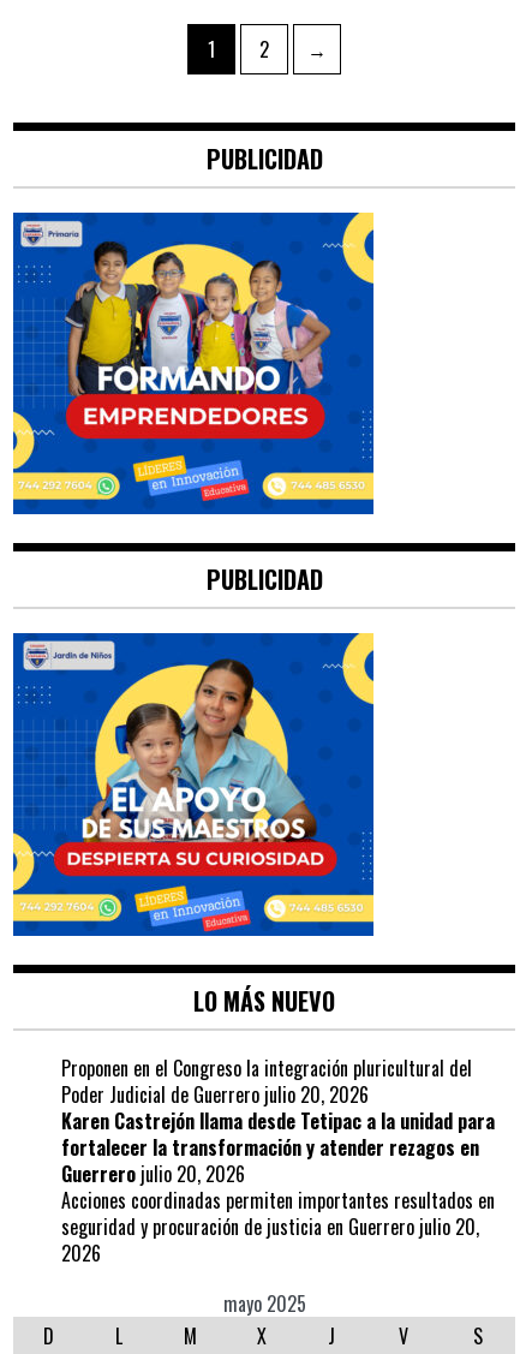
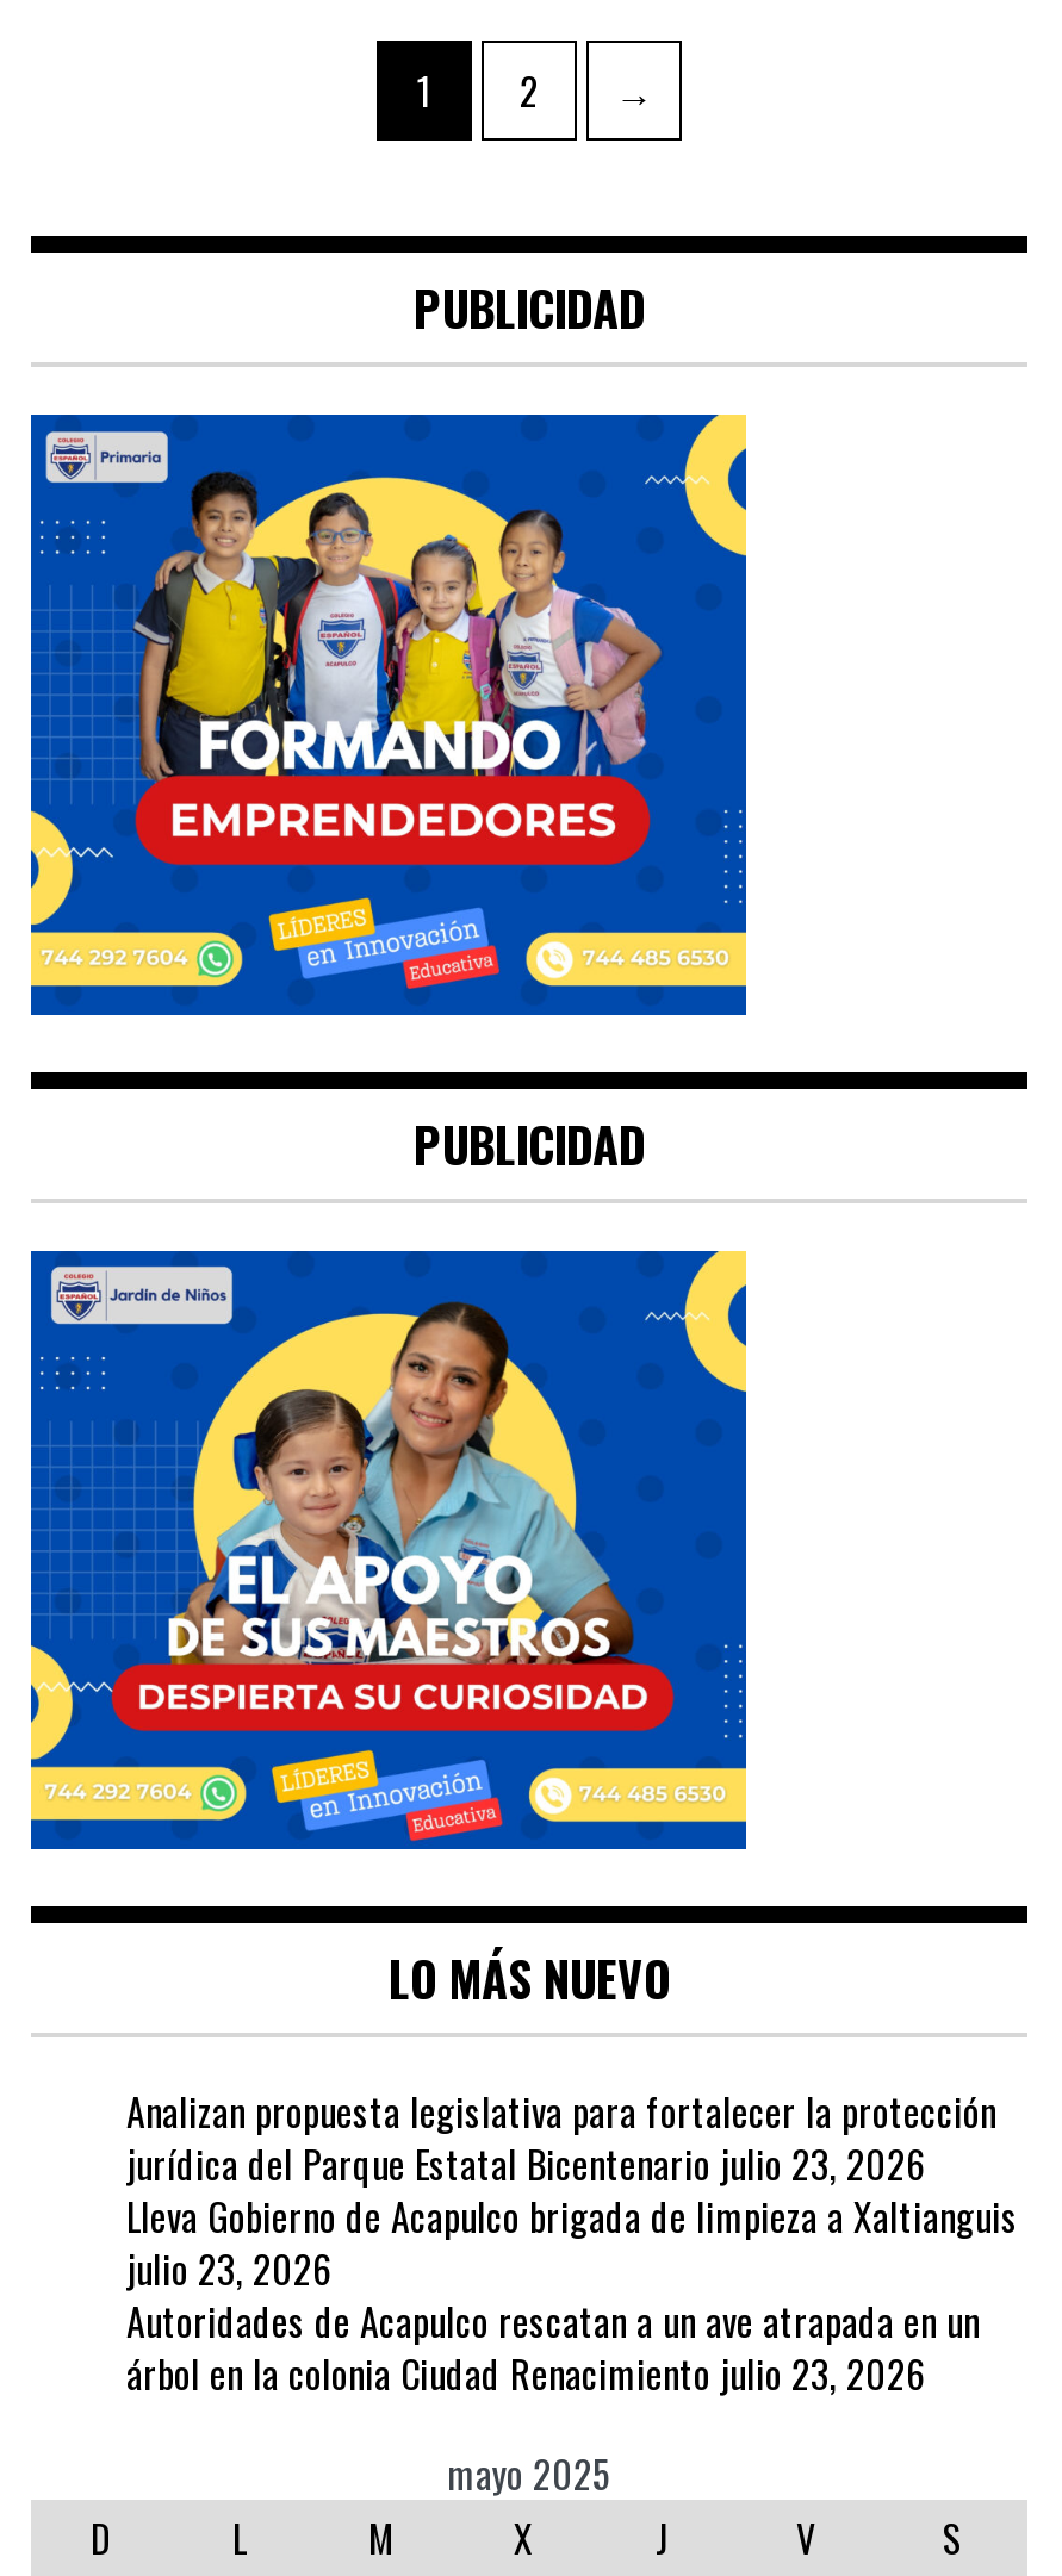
[61,1053,495,1267] Proponen en el Congreso la integración pluricultural del | Poder Judicial de Guerrero julio 20, 2026 | Karen Castrejón llama desde Tetipac a la unidad para | fortalecer la transformación y atender rezagos en | Guerrero julio 20, 2026 | Acciones coordinadas permiten importantes resultados en | seguridad y procuración de justicia en Guerrero julio 20, | 2026 -> [126,2083,1018,2402] Analizan propuesta legislativa para fortalecer la protección | jurídica del Parque Estatal Bicentenario julio 23, 2026 | Lleva Gobierno de Acapulco brigada de limpieza a Xaltianguis | julio 23, 2026 | Autoridades de Acapulco rescatan a un ave atrapada en un | árbol en la colonia Ciudad Renacimiento julio 23, 2026

